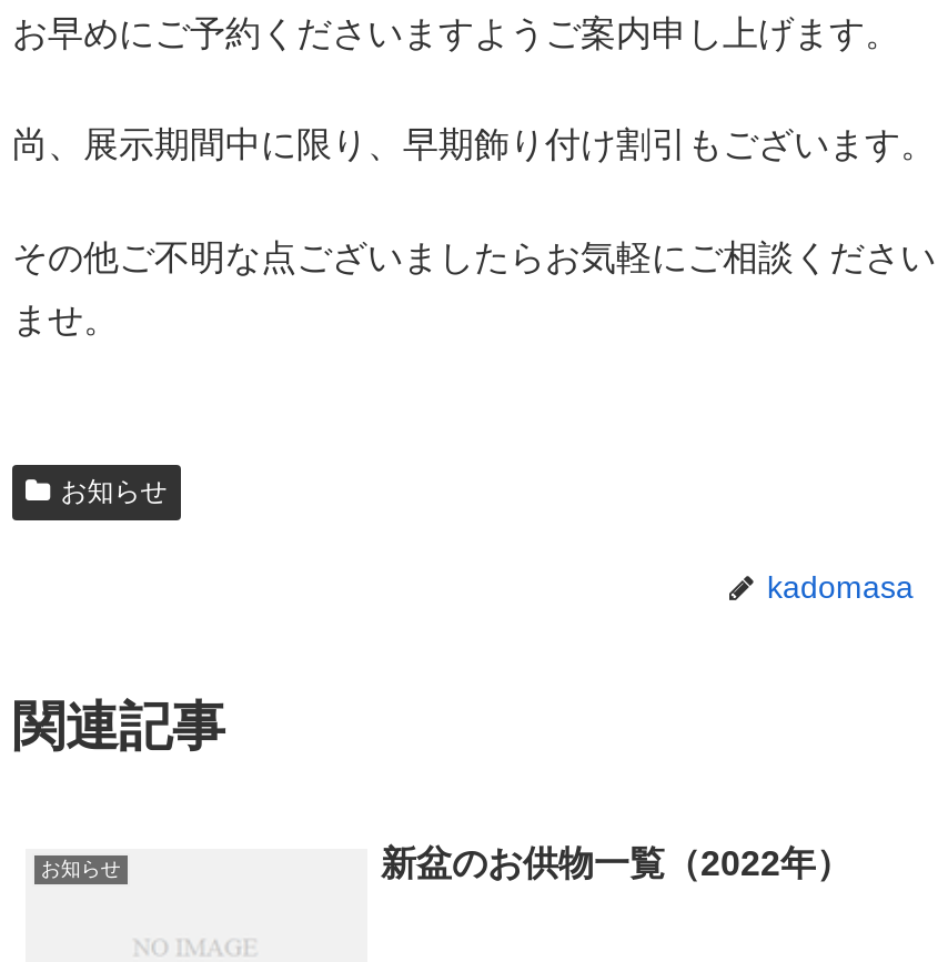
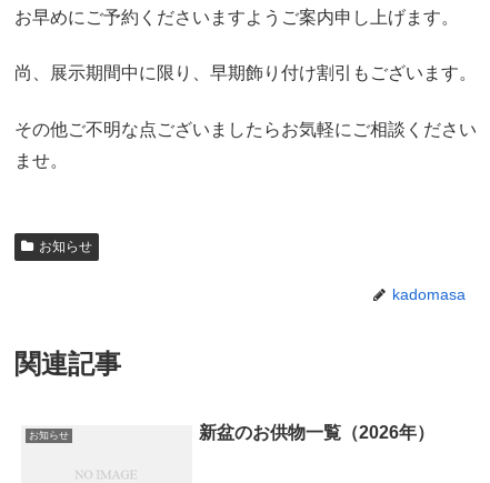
[381,843,851,881] 新盆のお供物一覧（2022年） -> [199,423,434,441] 新盆のお供物一覧（2026年）

